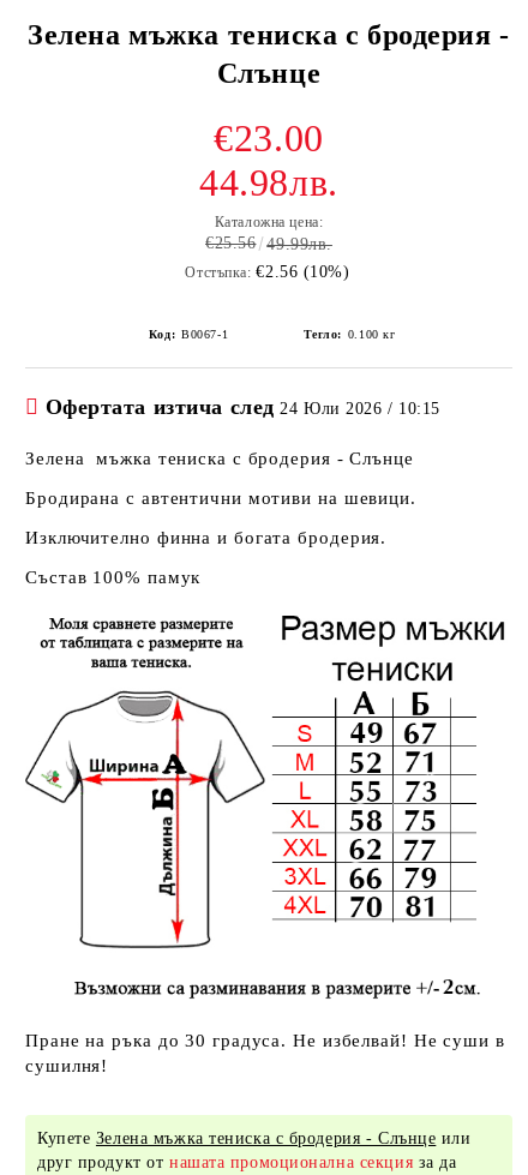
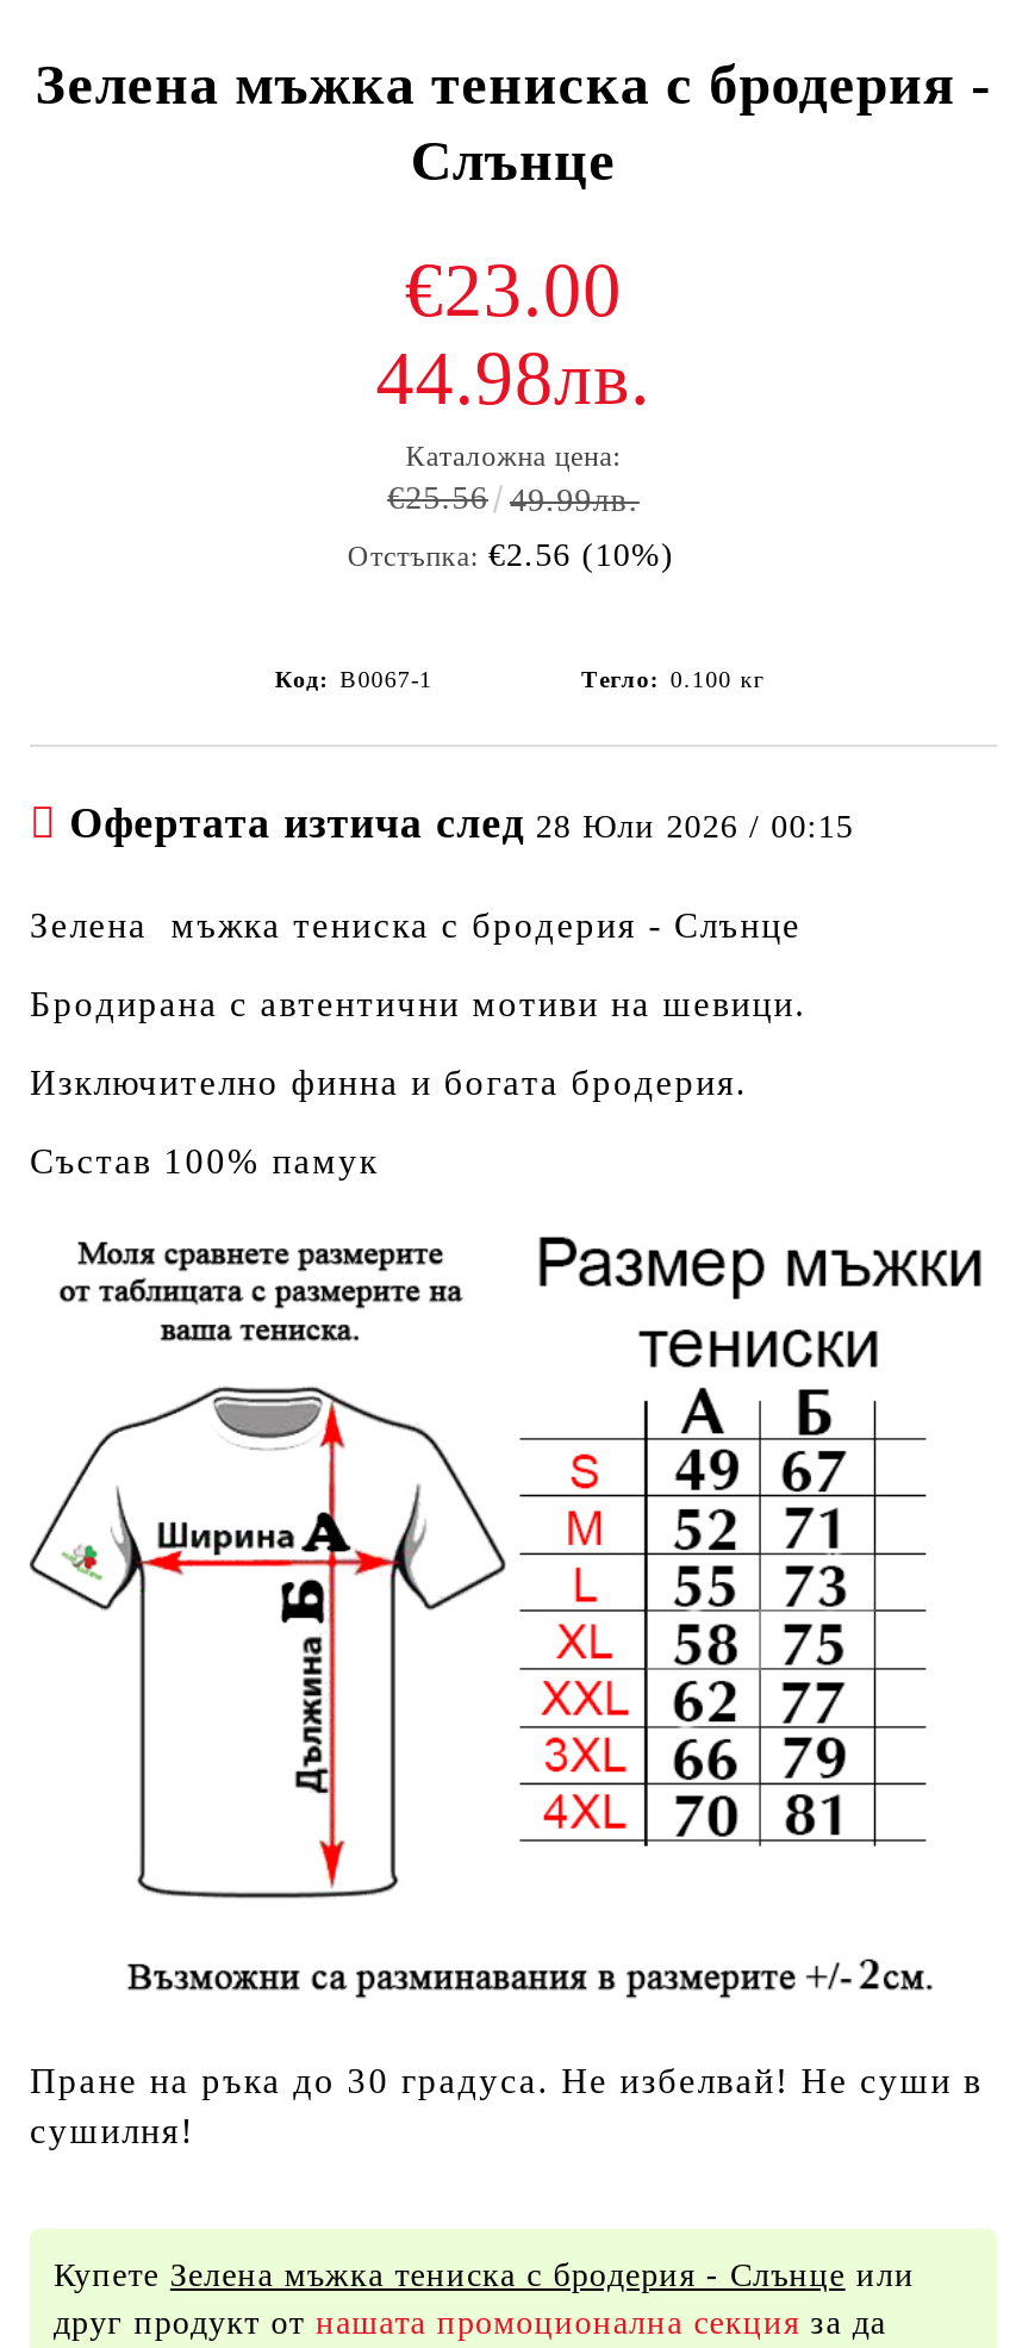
[45,395,440,419] Офертата изтича след 24 Юли 2026 / 10:15 -> [69,799,854,847] Офертата изтича след 28 Юли 2026 / 00:15

